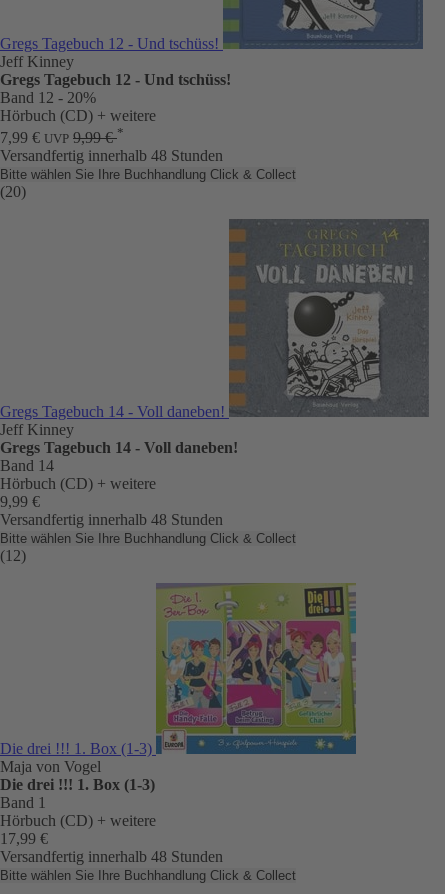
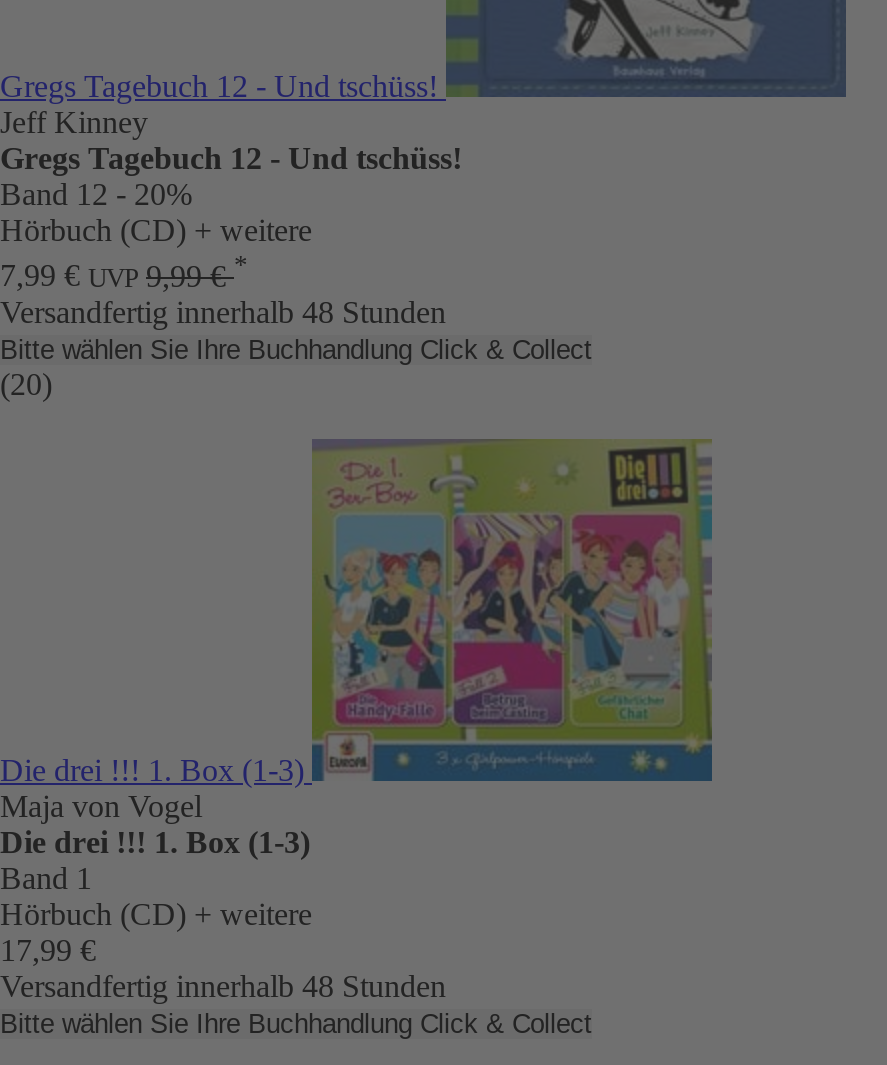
[0,218,430,564] [image] | Gregs Tagebuch 14 - Voll daneben! | Jeff Kinney | Gregs Tagebuch 14 - Voll daneben! | Band 14 | Hörbuch (CD) + weitere | 9,99 € | Versandfertig innerhalb 48 Stunden | Bitte wählen Sie Ihre Buchhandlung Click & Collect | (12) -> none

